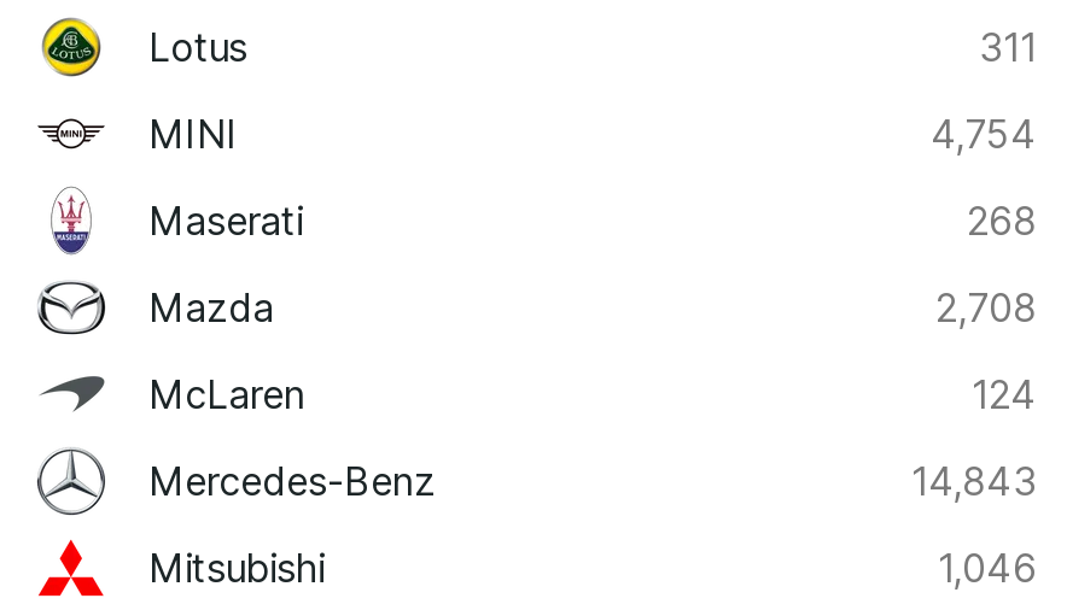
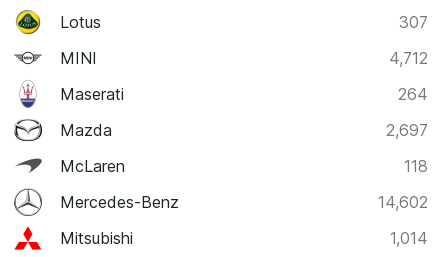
[979,22,1037,70] 311 -> [399,11,428,31] 307
[931,108,1037,157] 4,754 -> [389,47,428,67] 4,712
[967,195,1037,244] 268 -> [398,83,428,103] 264
[935,282,1037,330] 2,708 -> [386,119,428,139] 2,697
[972,369,1037,417] 124 -> [404,155,428,175] 118
[911,456,1037,504] 14,843 -> [378,191,428,211] 14,602
[938,542,1037,591] 1,046 -> [390,227,428,247] 1,014

